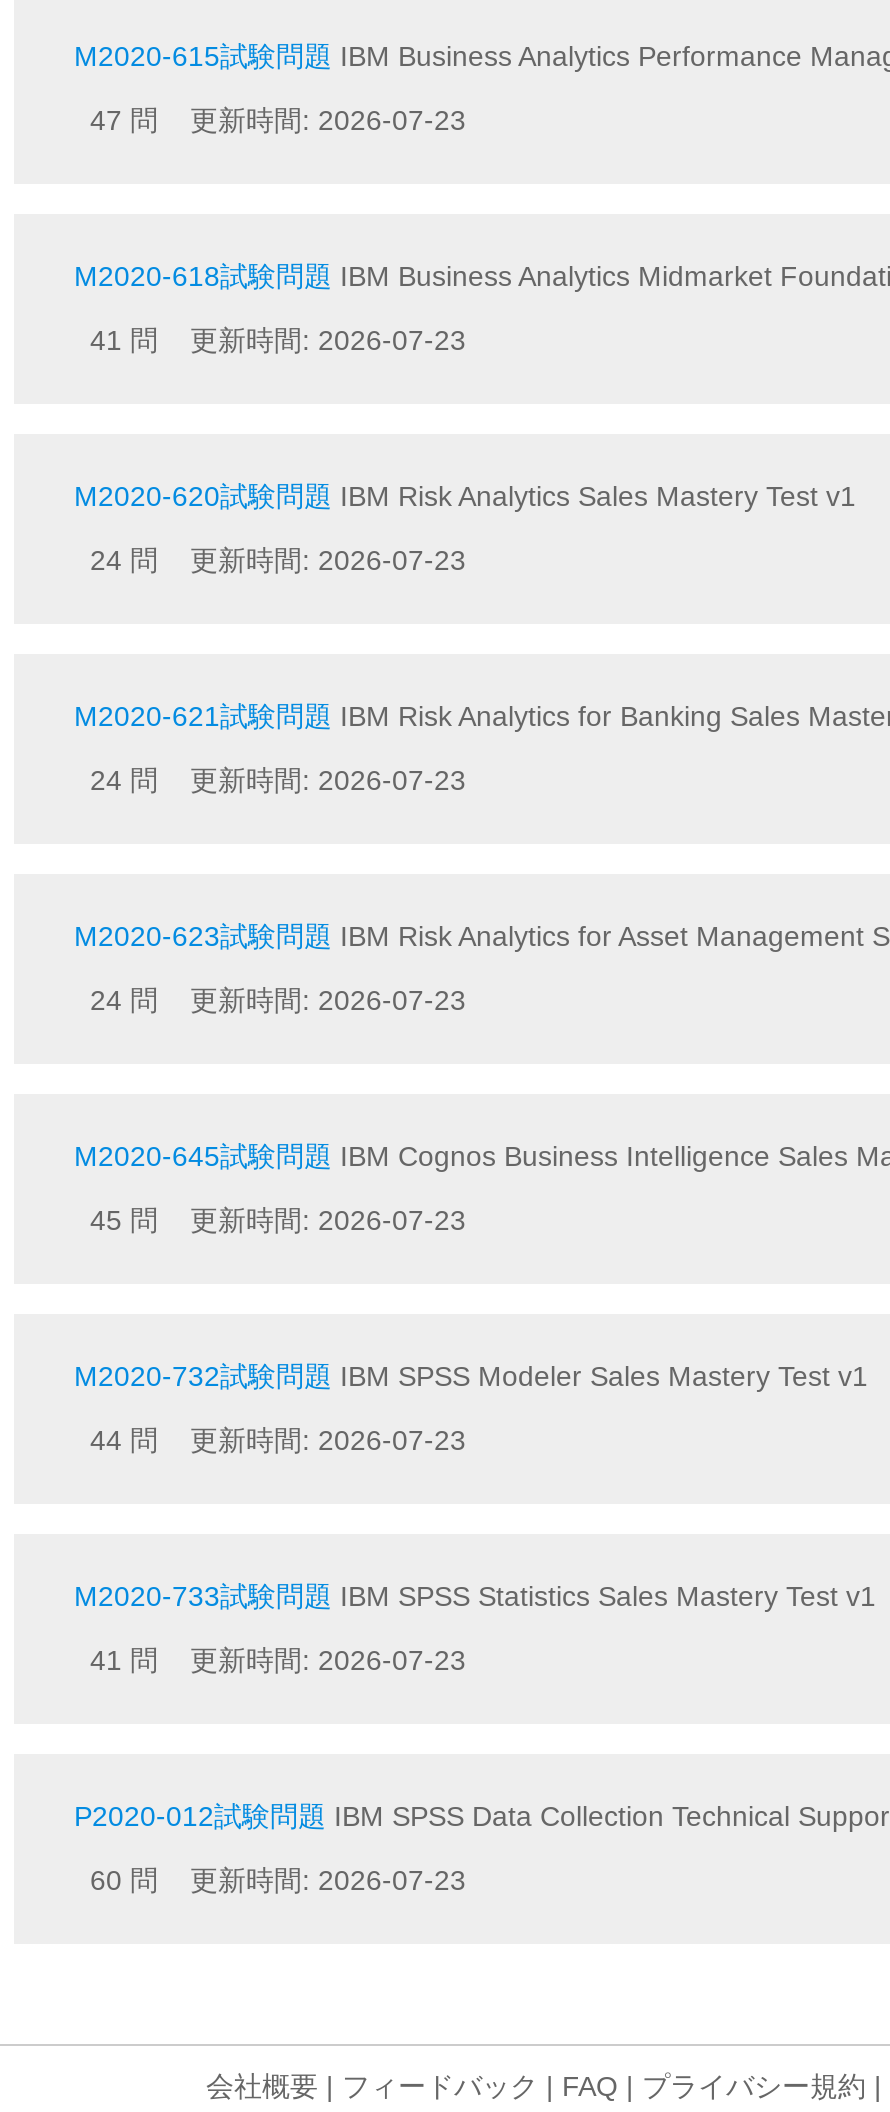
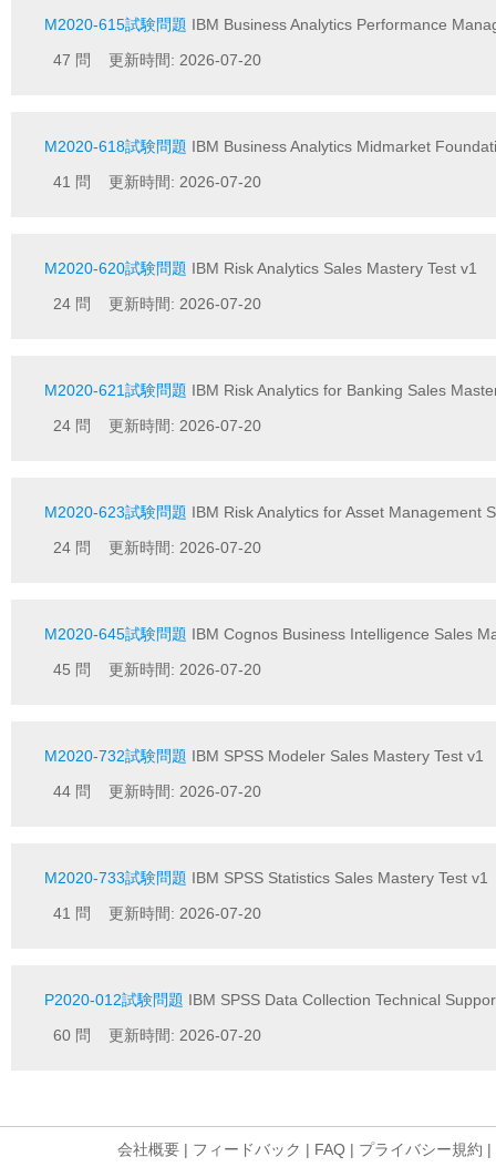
[74,104,466,136] 47 問 更新時間: 2026-07-23 -> [44,51,261,69] 47 問 更新時間: 2026-07-20
[74,324,466,356] 41 問 更新時間: 2026-07-23 -> [44,173,261,191] 41 問 更新時間: 2026-07-20
[74,544,466,576] 24 問 更新時間: 2026-07-23 -> [44,295,261,313] 24 問 更新時間: 2026-07-20
[74,764,466,796] 24 問 更新時間: 2026-07-23 -> [44,417,261,434] 24 問 更新時間: 2026-07-20
[74,984,466,1016] 24 問 更新時間: 2026-07-23 -> [44,539,261,556] 24 問 更新時間: 2026-07-20
[74,1204,466,1236] 45 問 更新時間: 2026-07-23 -> [44,661,261,678] 45 問 更新時間: 2026-07-20
[74,1424,466,1456] 44 問 更新時間: 2026-07-23 -> [44,782,261,800] 44 問 更新時間: 2026-07-20
[74,1644,466,1676] 41 問 更新時間: 2026-07-23 -> [44,904,261,922] 41 問 更新時間: 2026-07-20
[74,1864,466,1896] 60 問 更新時間: 2026-07-23 -> [44,1026,261,1044] 60 問 更新時間: 2026-07-20

